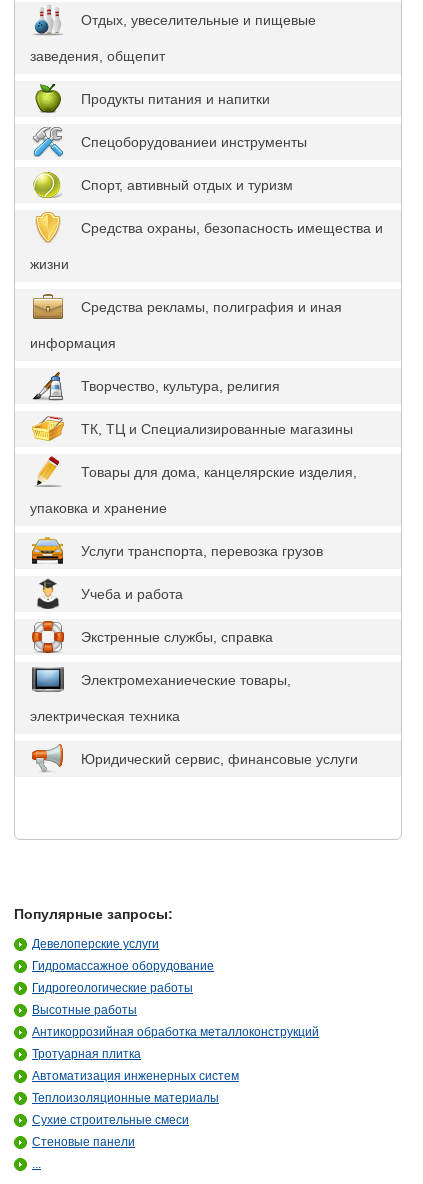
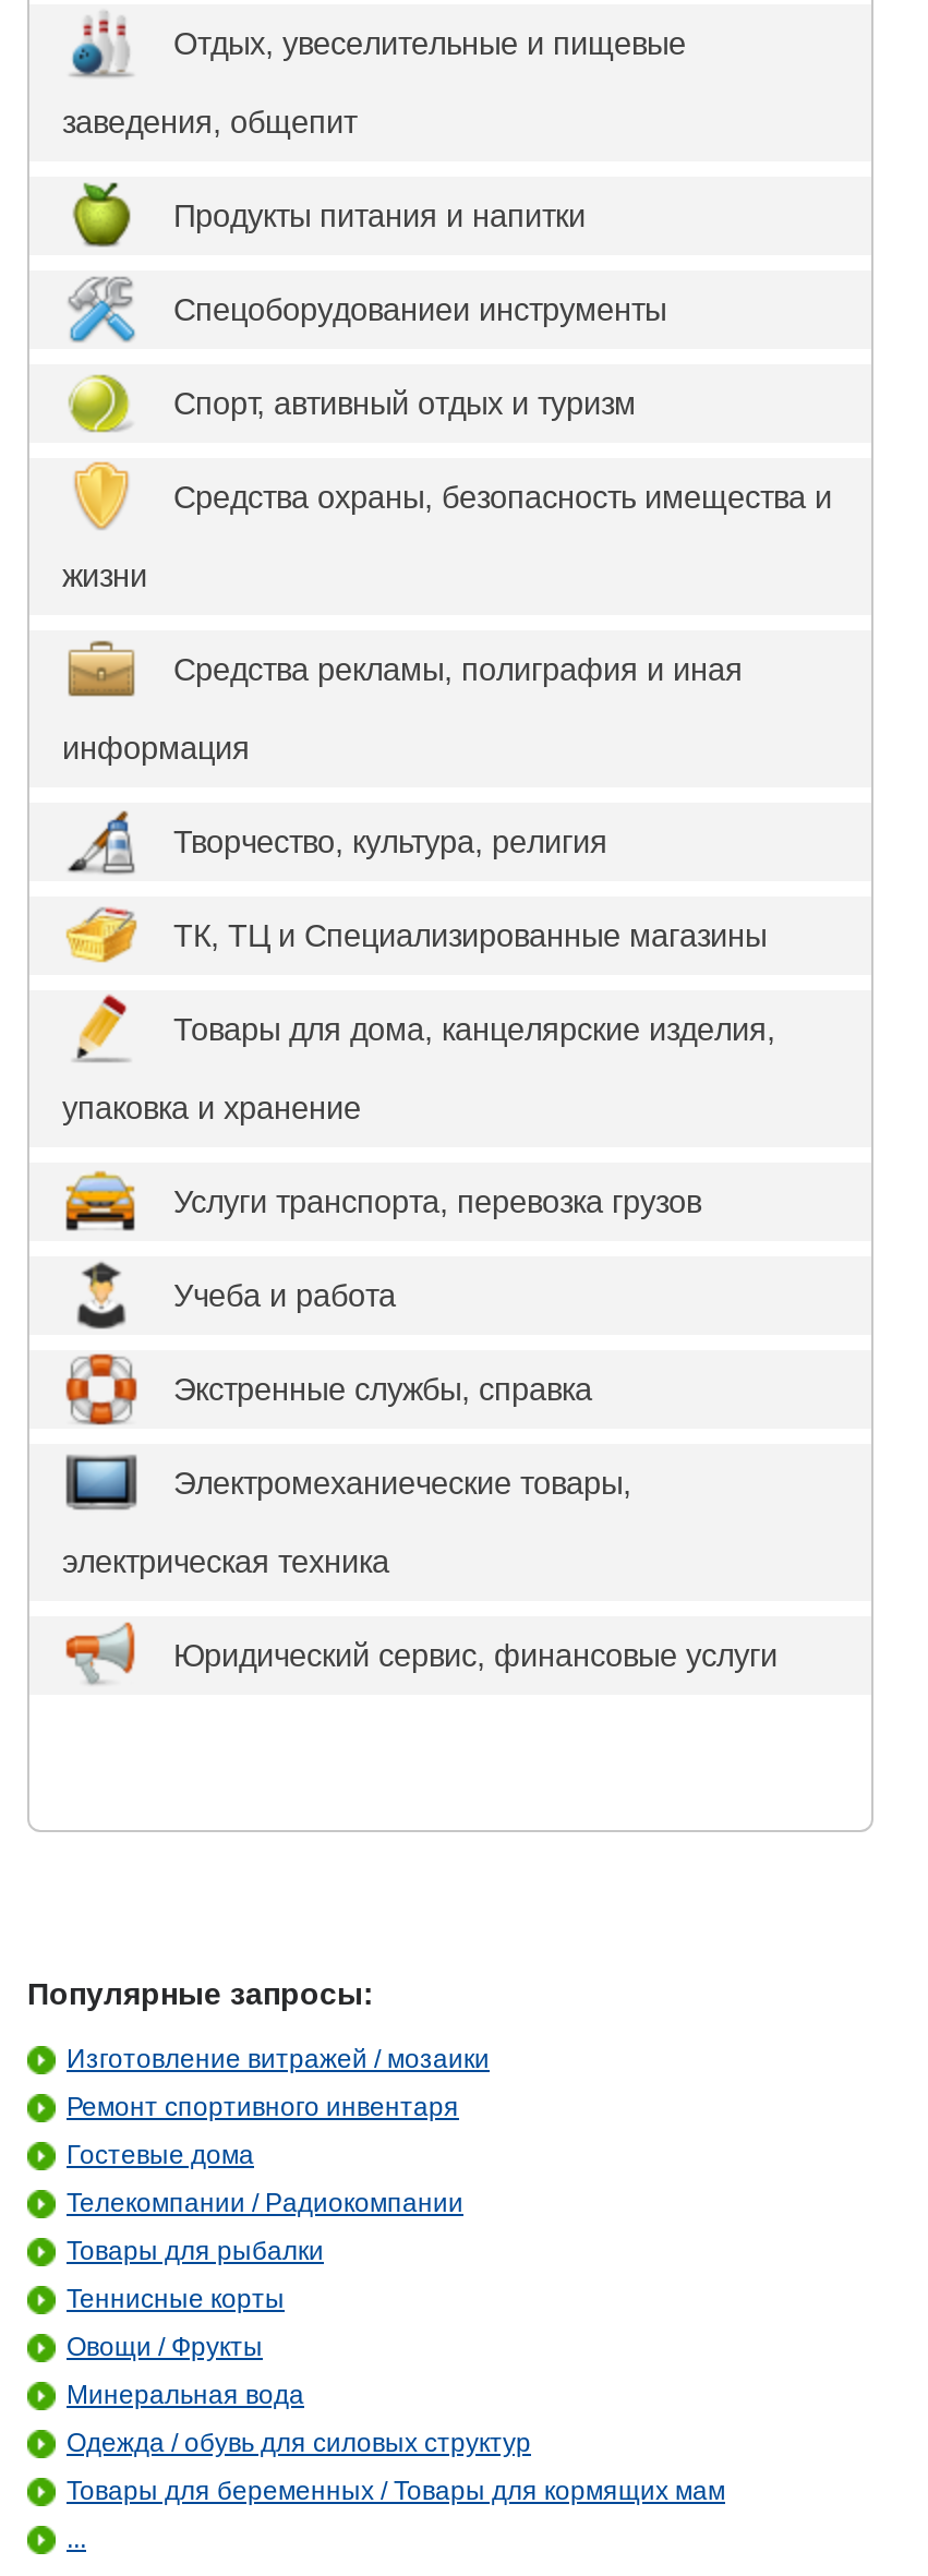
[32,937,159,951] Девелоперские услуги -> [67,2044,490,2074] Изготовление витражей / мозаики
[32,959,214,973] Гидромассажное оборудование -> [67,2092,459,2122] Ремонт спортивного инвентаря
[32,981,193,995] Гидрогеологические работы -> [67,2140,254,2170] Гостевые дома
[32,1003,137,1017] Высотные работы -> [67,2188,463,2218] Телекомпании / Радиокомпании
[32,1025,319,1039] Антикоррозийная обработка металлоконструкций -> [67,2236,324,2266] Товары для рыбалки
[32,1047,141,1061] Тротуарная плитка -> [67,2284,285,2314] Теннисные корты
[32,1069,239,1083] Автоматизация инженерных систем -> [67,2332,263,2362] Овощи / Фрукты
[32,1091,219,1105] Теплоизоляционные материалы -> [67,2380,304,2410] Минеральная вода
[32,1113,189,1127] Сухие строительные смеси -> [67,2428,531,2458] Одежда / обувь для силовых структур
[32,1135,135,1149] Стеновые панели -> [67,2476,725,2506] Товары для беременных / Товары для кормящих мам

